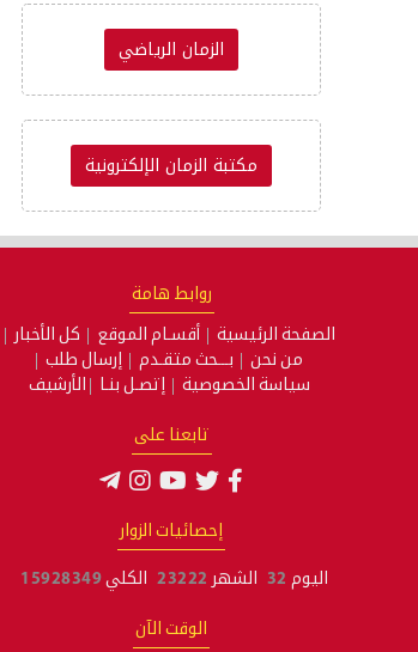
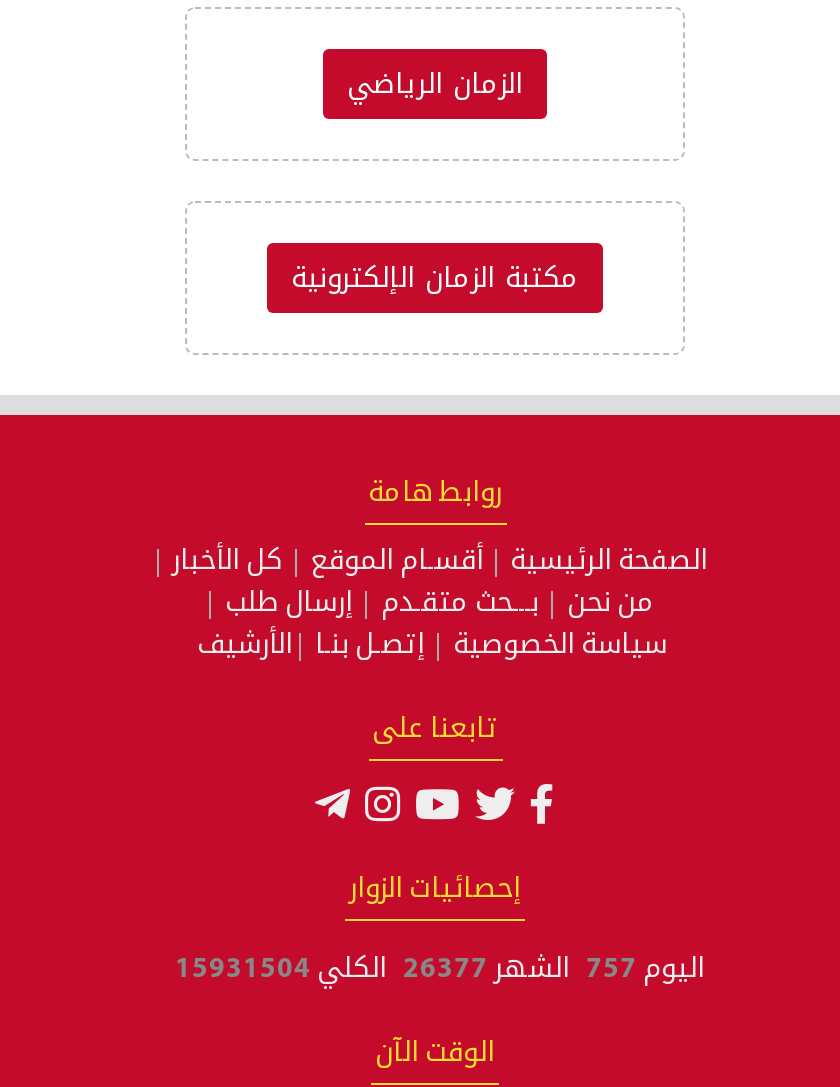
[21,571,328,589] اليوم 32 الشهر 23222 الكلي 15928349 -> [175,955,705,985] اليوم 757 الشهر 26377 الكلي 15931504

